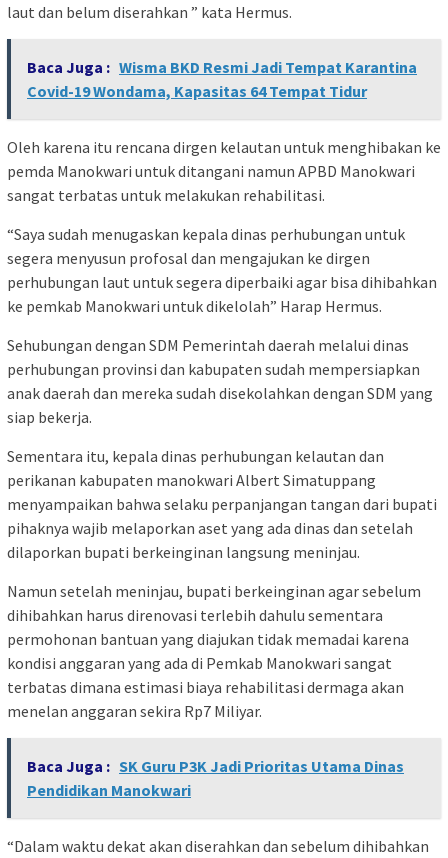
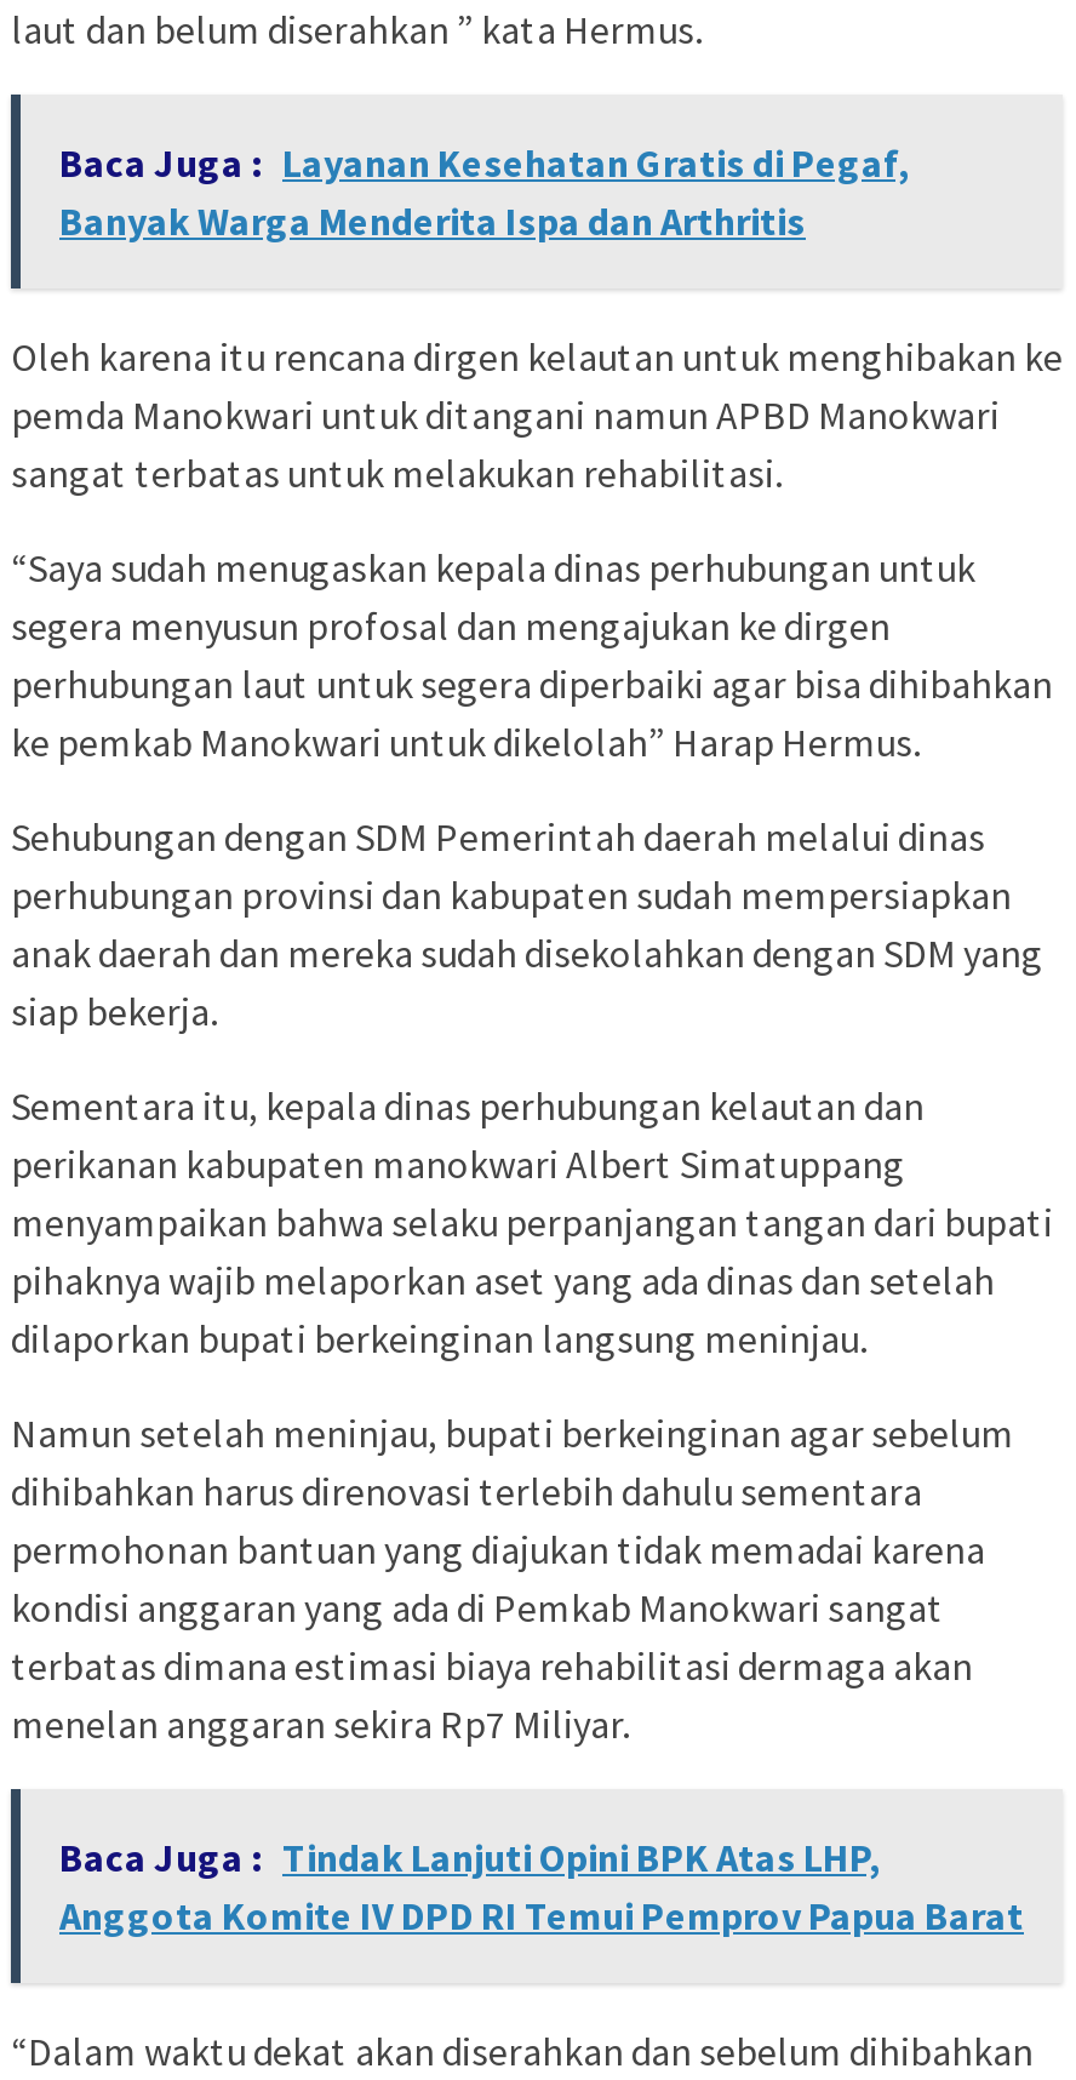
[27,57,417,101] Baca Juga : Wisma BKD Resmi Jadi Tempat Karantina | Covid-19 Wondama, Kapasitas 64 Tempat Tidur -> [59,138,910,245] Baca Juga : Layanan Kesehatan Gratis di Pegaf, | Banyak Warga Menderita Ispa dan Arthritis
[27,756,404,800] Baca Juga : SK Guru P3K Jadi Prioritas Utama Dinas | Pendidikan Manokwari -> [59,1833,1024,1939] Baca Juga : Tindak Lanjuti Opini BPK Atas LHP, | Anggota Komite IV DPD RI Temui Pemprov Papua Barat

